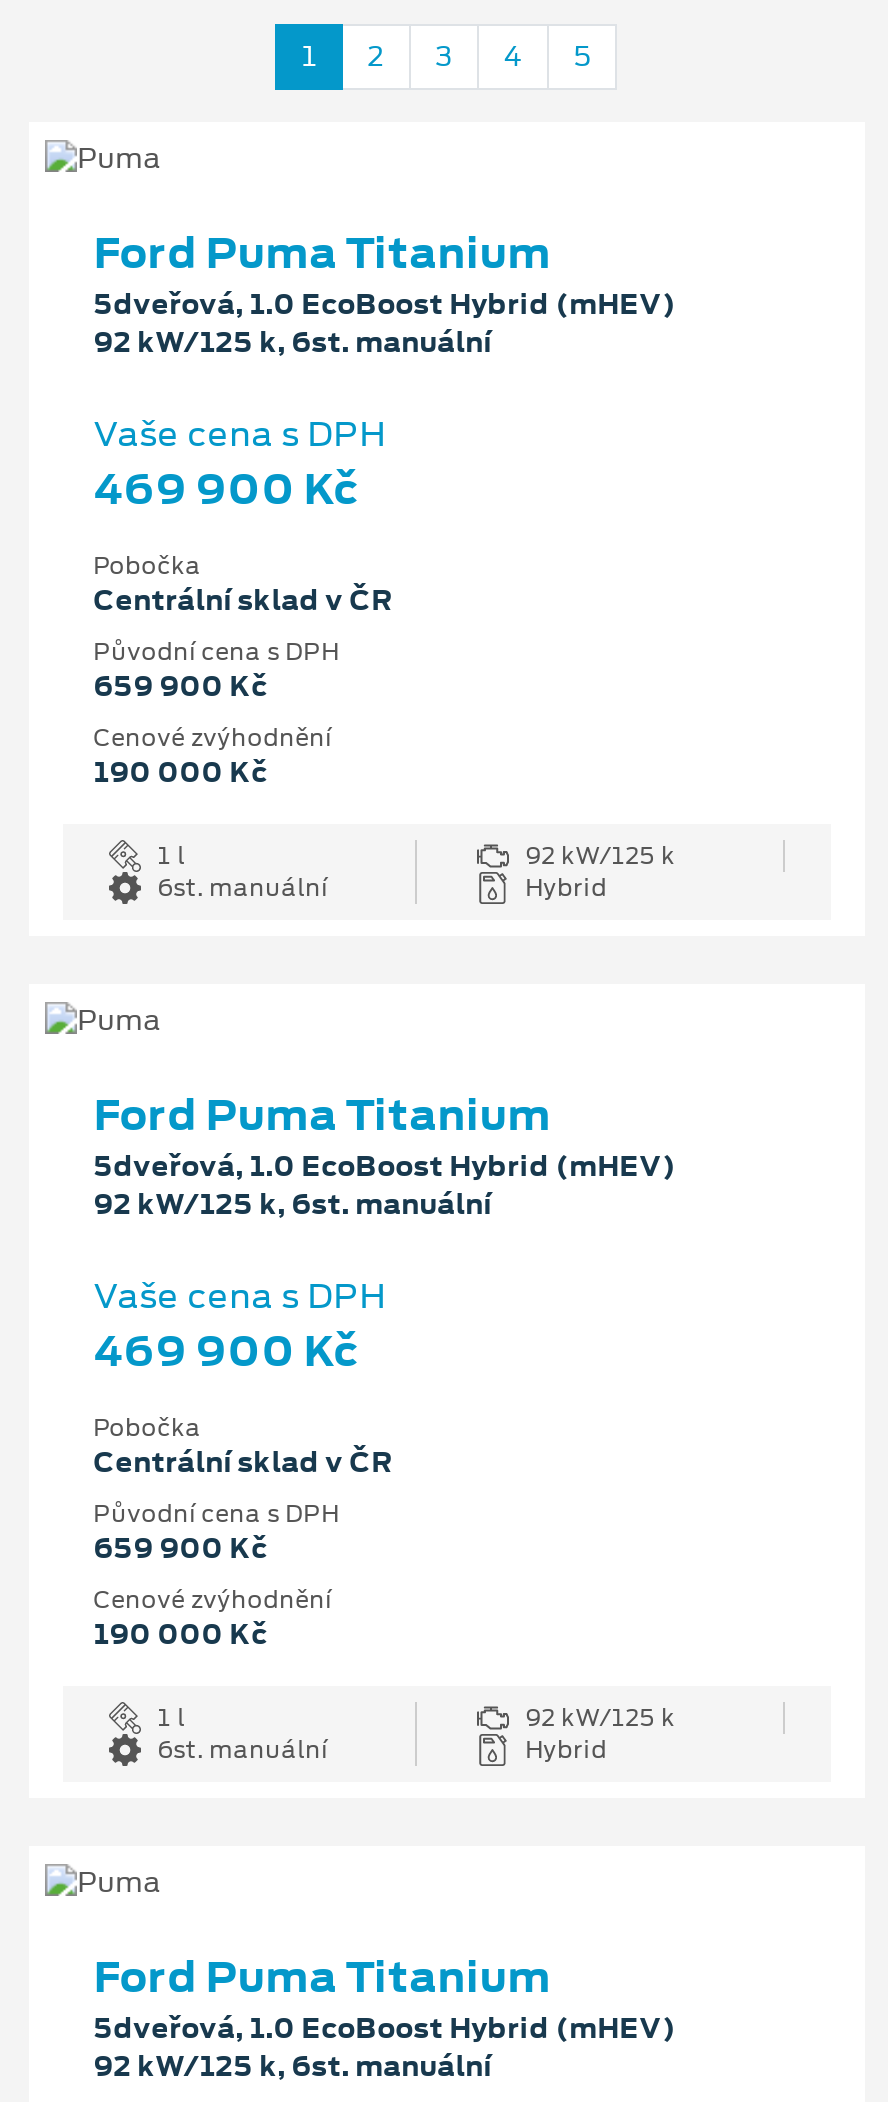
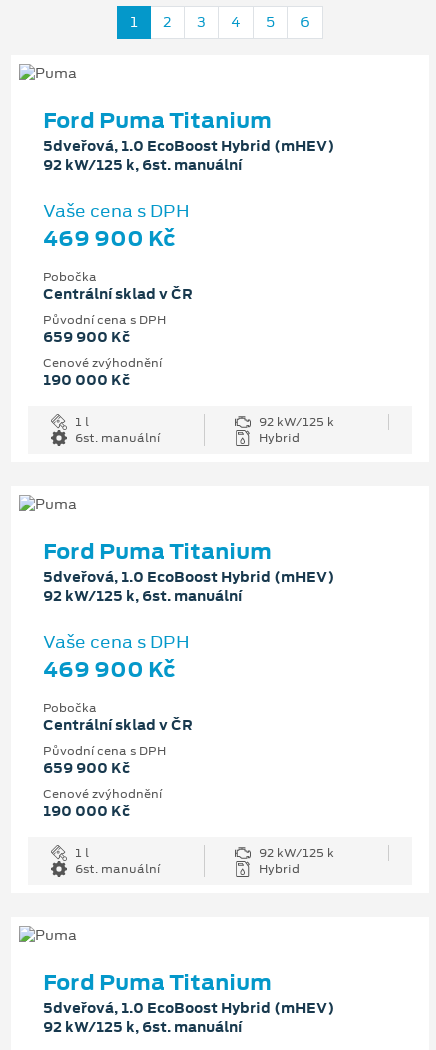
none -> [299,12,309,32] 6

